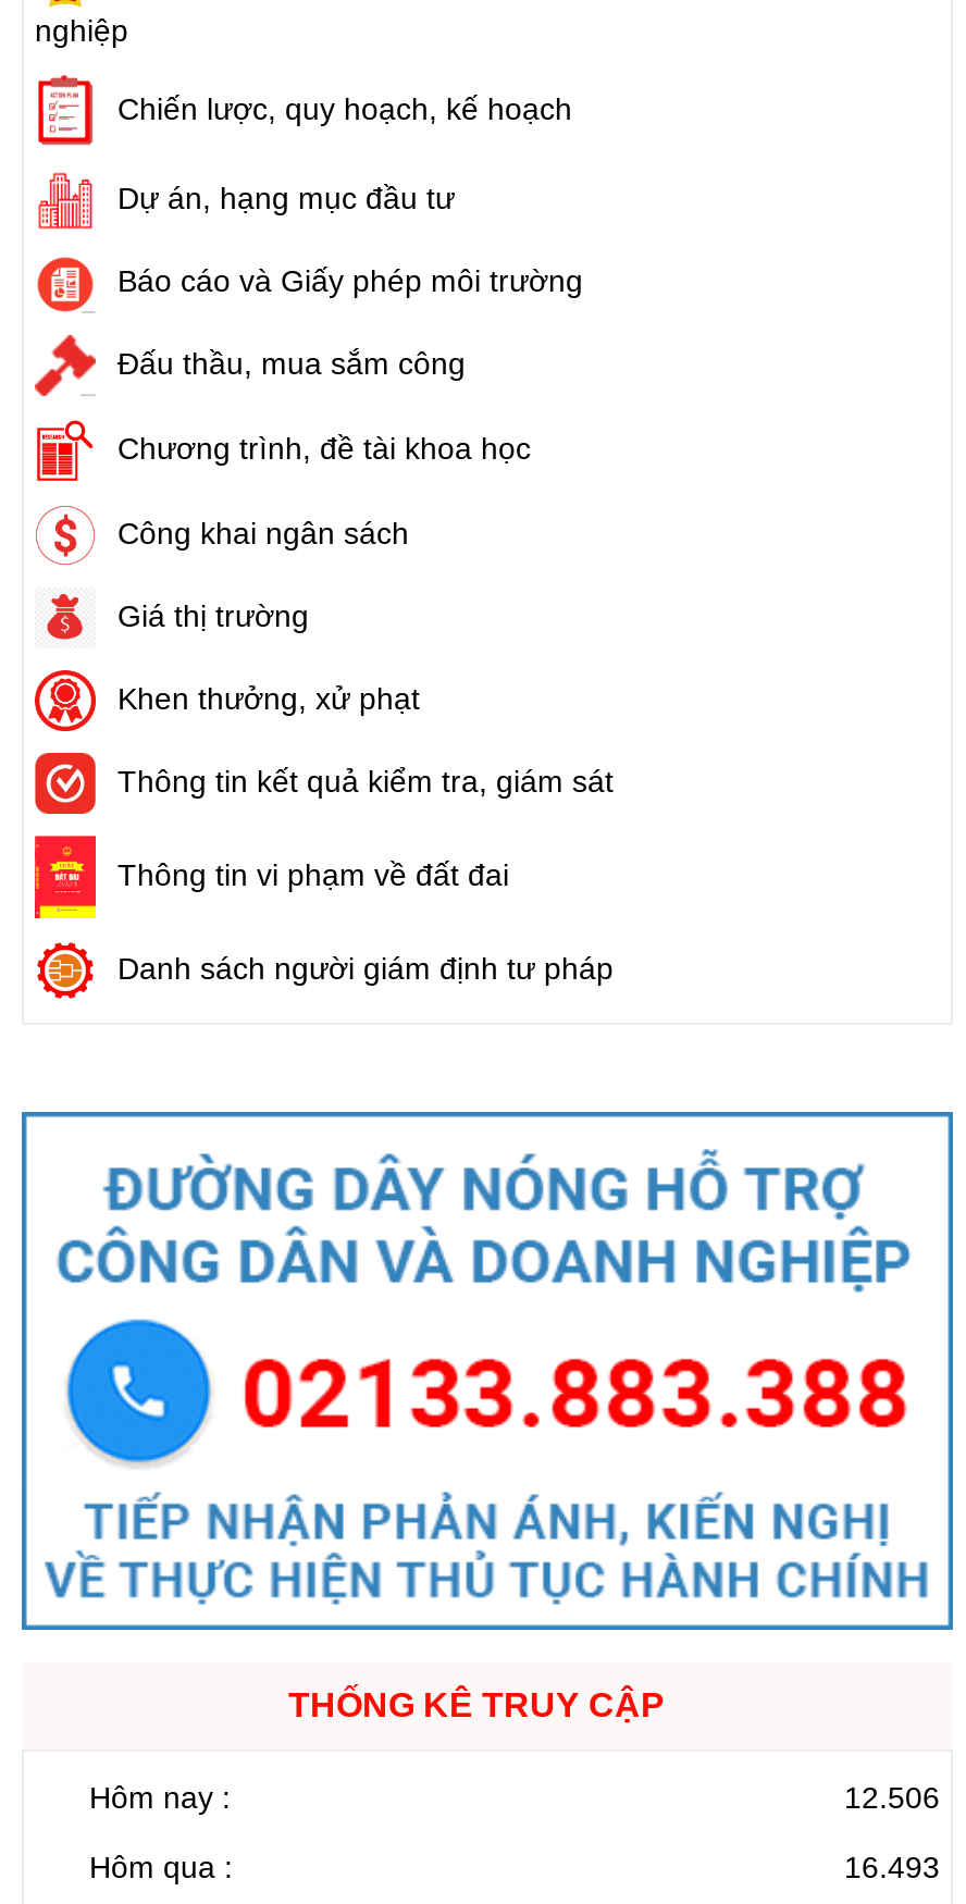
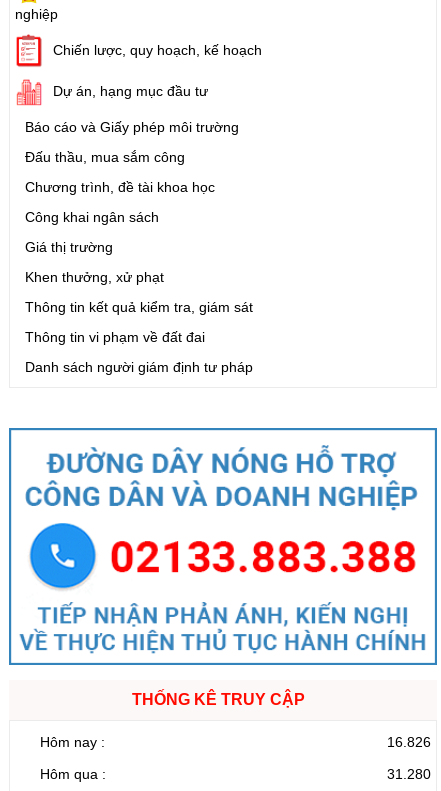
[844,1780,940,1814] 12.506 -> [387,734,431,750] 16.826
[844,1849,940,1884] 16.493 -> [387,766,431,782] 31.280

